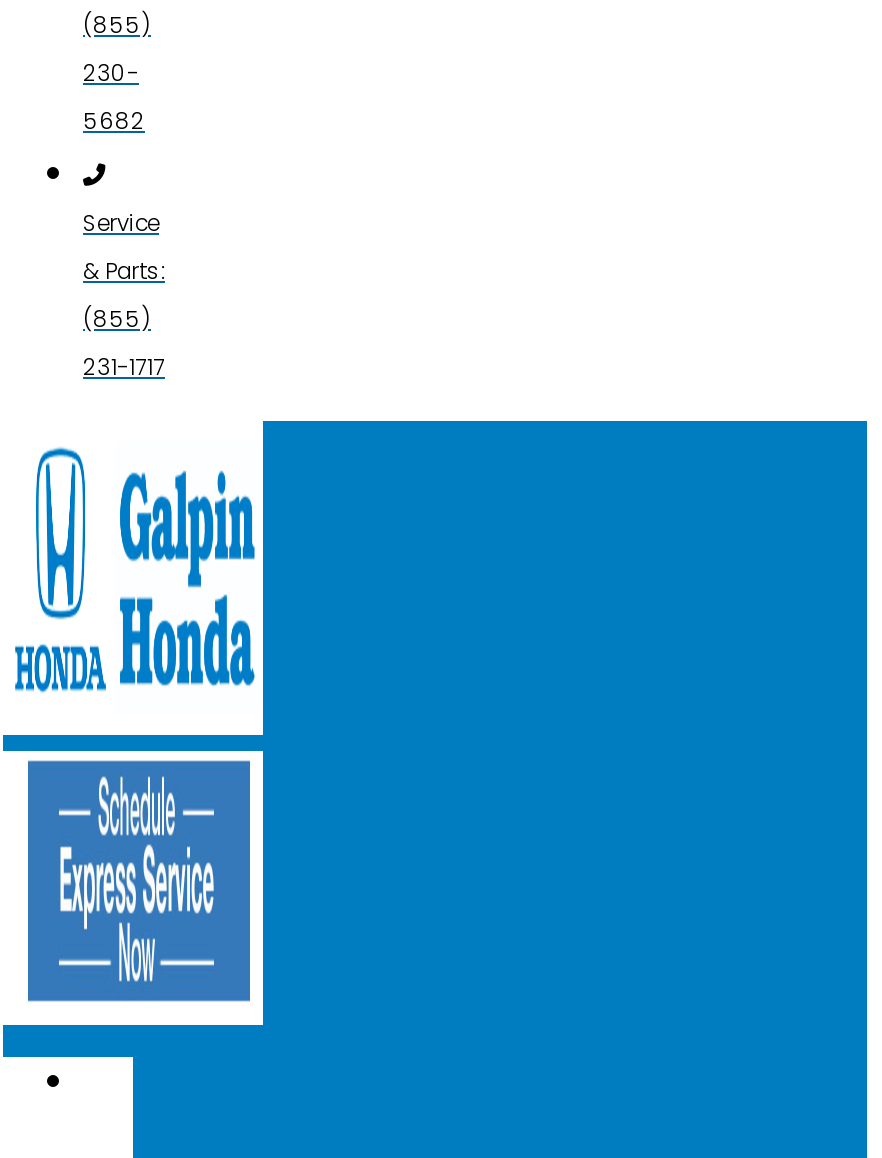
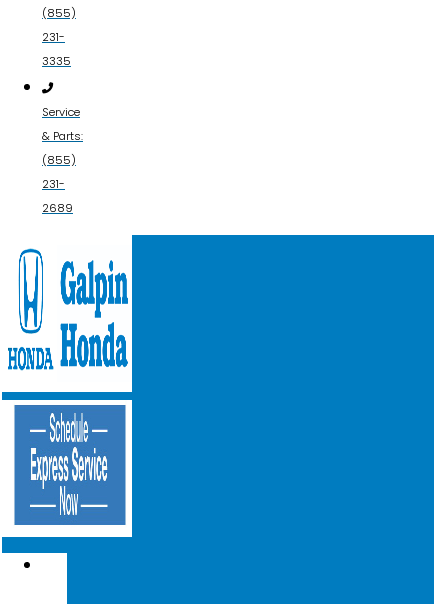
[83,57,139,89] 230- -> [42,29,65,45] 231-
[83,105,145,137] 5682 -> [42,53,71,69] 3335
[83,351,165,383] 231-1717 -> [42,176,73,216] 231- | 2689

